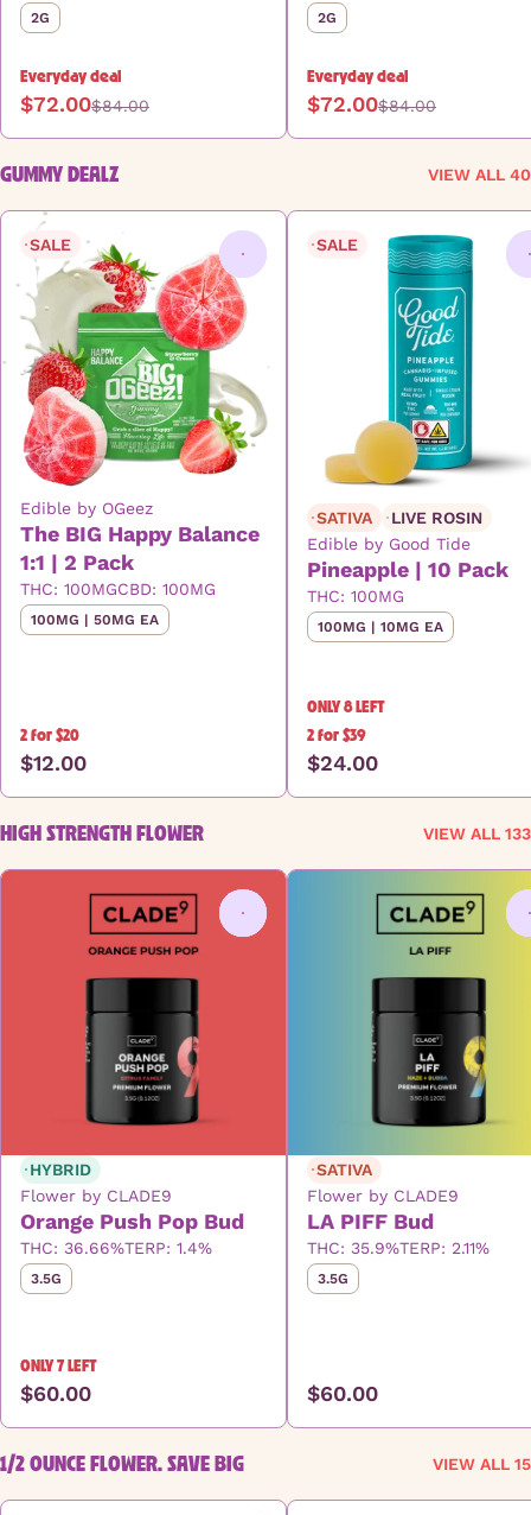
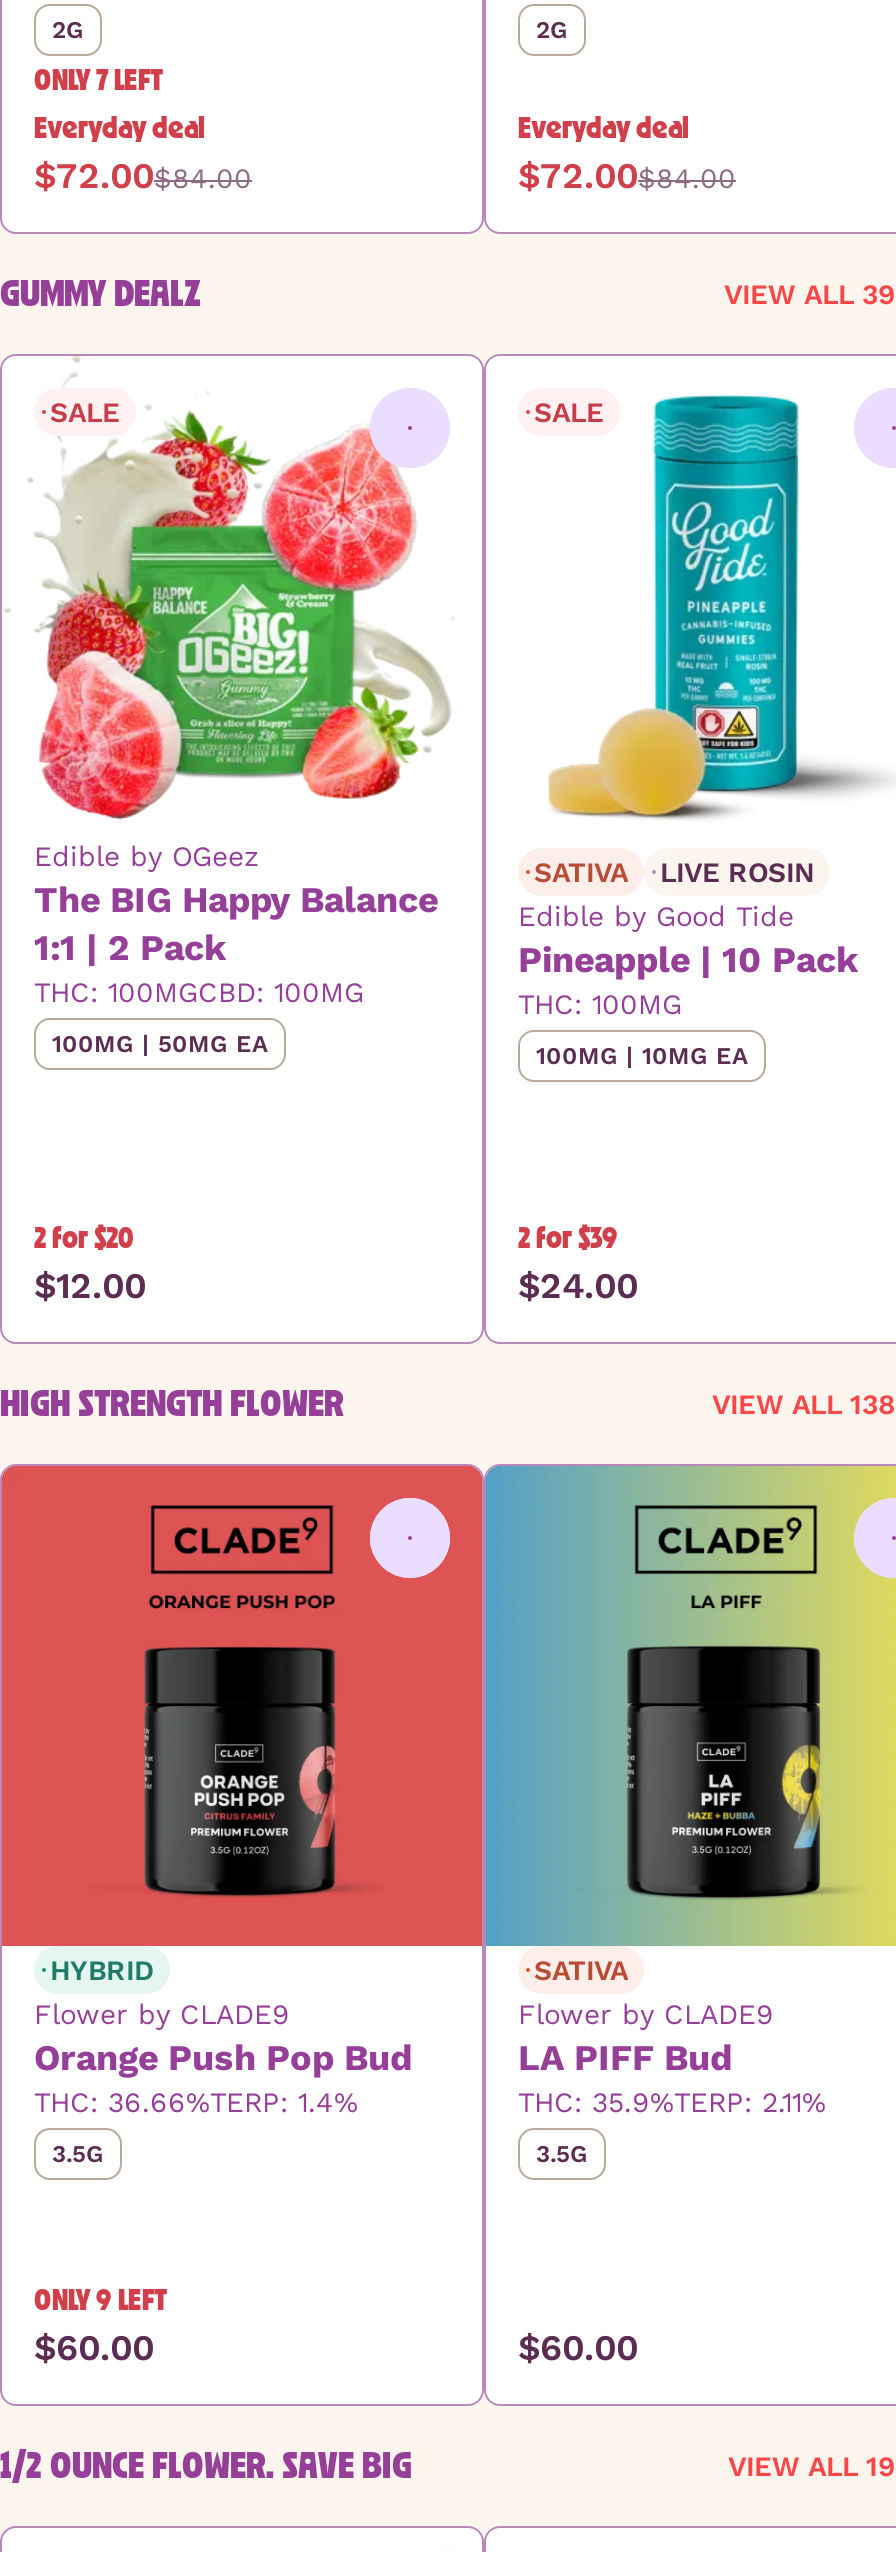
none -> [34,61,164,99] ONLY 7 LEFT
[428,165,531,184] VIEW ALL 40 -> [724,279,896,311] VIEW ALL 39
[307,695,385,717] ONLY 8 LEFT -> none
[423,824,531,843] VIEW ALL 133 -> [712,1389,896,1421] VIEW ALL 138
[20,1354,97,1376] ONLY 7 LEFT -> [34,2281,168,2319] ONLY 9 LEFT
[433,1455,531,1474] VIEW ALL 15 -> [728,2451,896,2483] VIEW ALL 19

